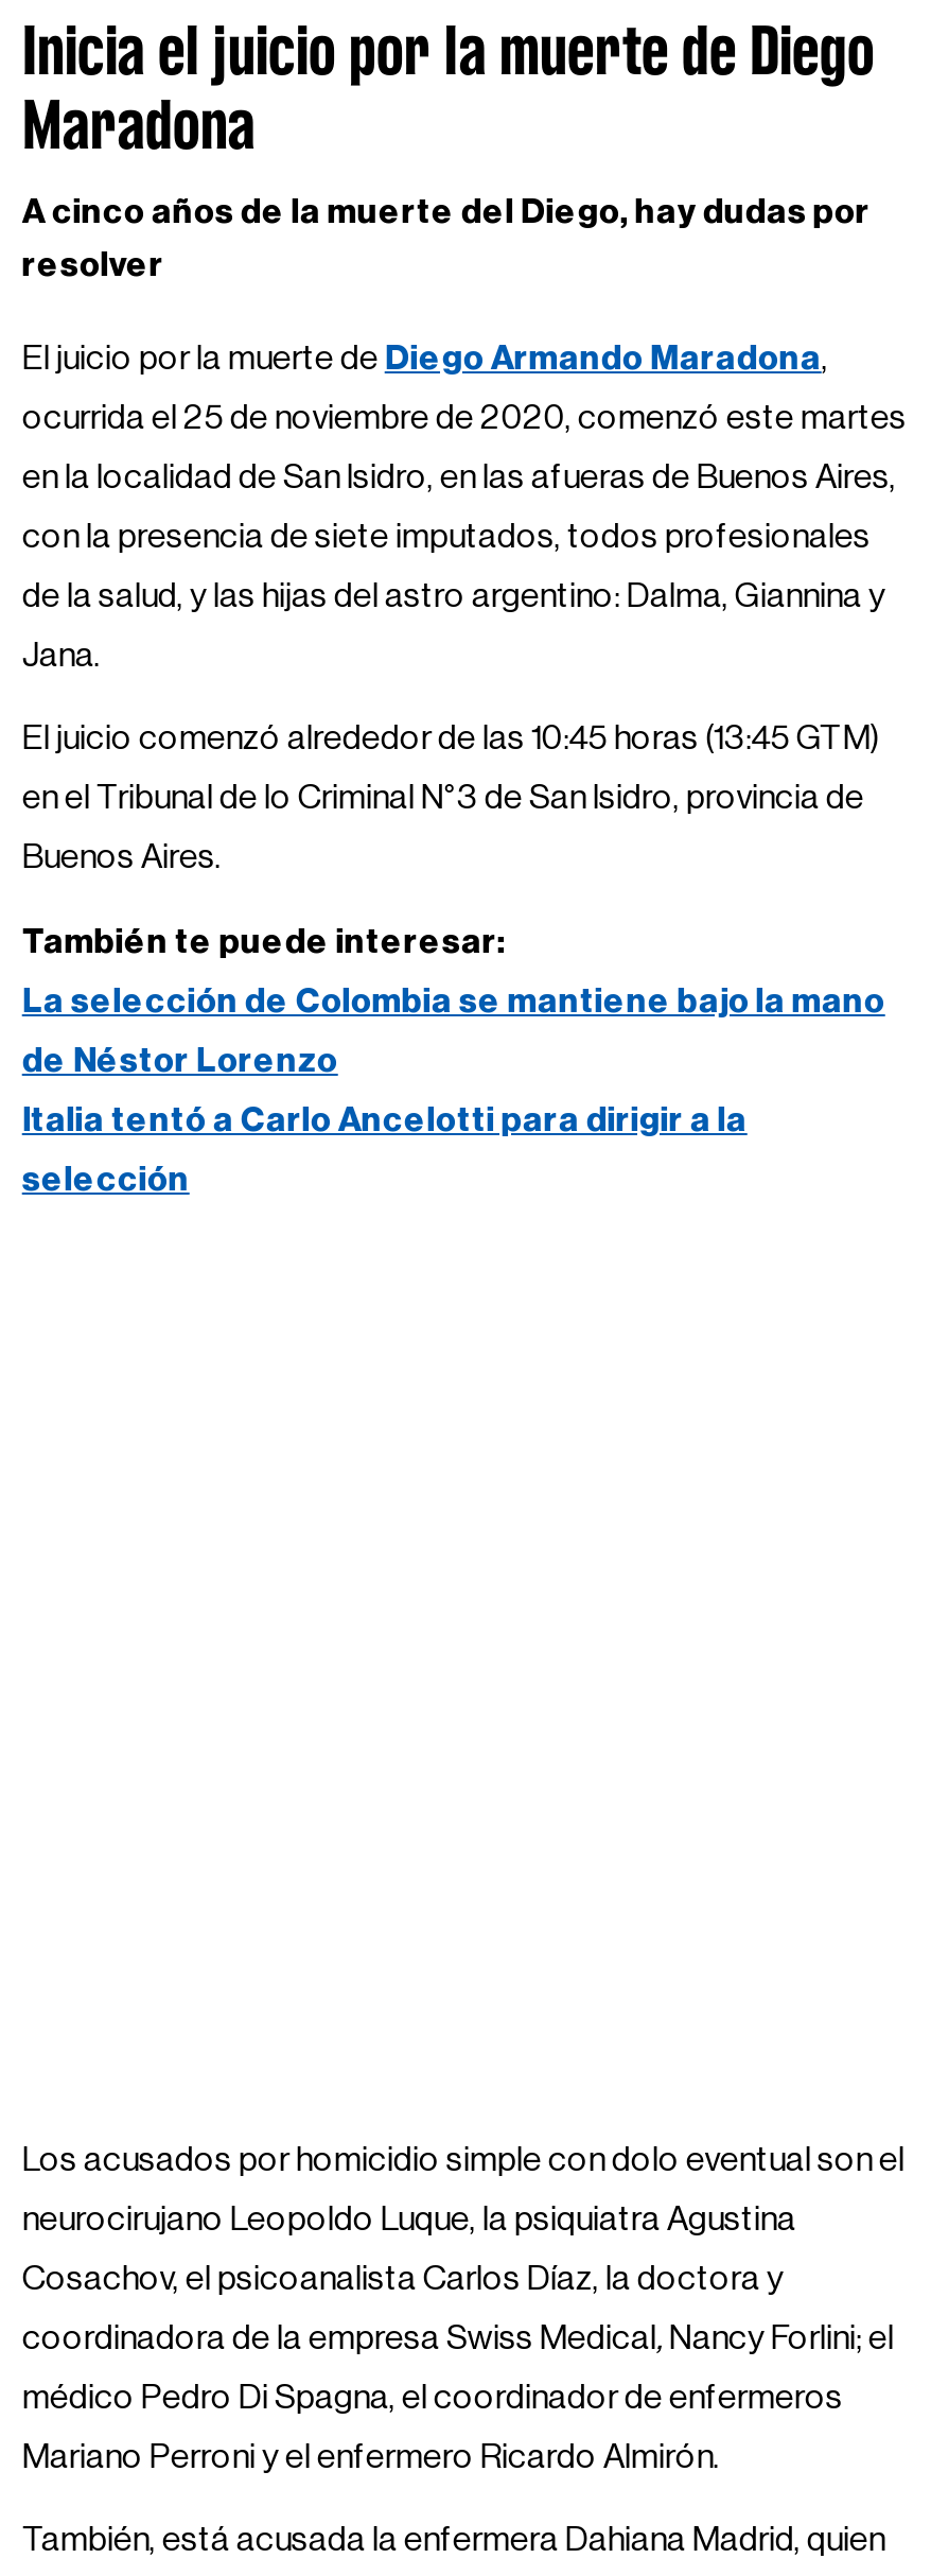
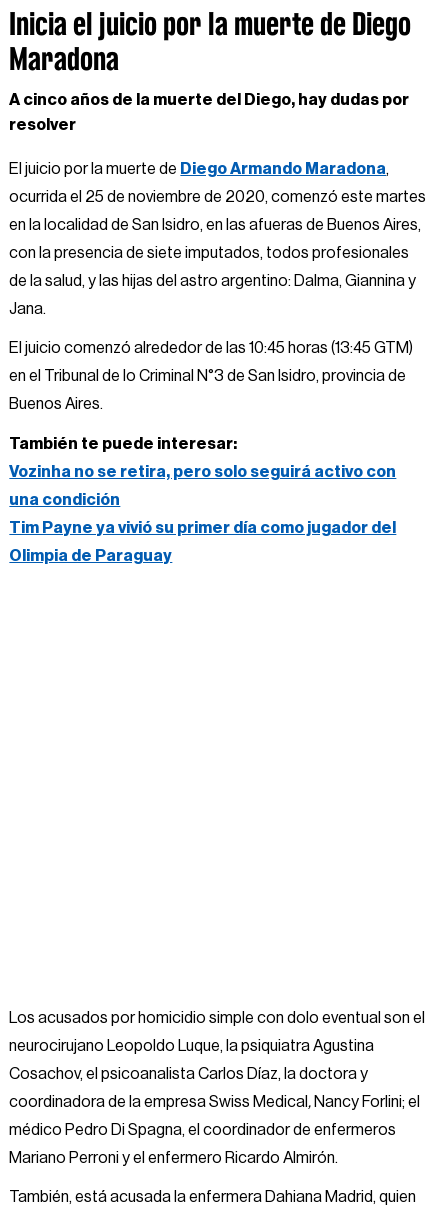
[22,984,885,1018] La selección de Colombia se mantiene bajo la mano -> [9,464,396,480] Vozinha no se retira, pero solo seguirá activo con
[22,1044,338,1078] de Néstor Lorenzo -> [9,492,120,508] una condición
[22,1103,747,1137] Italia tentó a Carlo Ancelotti para dirigir a la -> [9,520,396,536] Tim Payne ya vivió su primer día como jugador del
[22,1162,190,1196] selección -> [9,548,172,564] Olimpia de Paraguay

